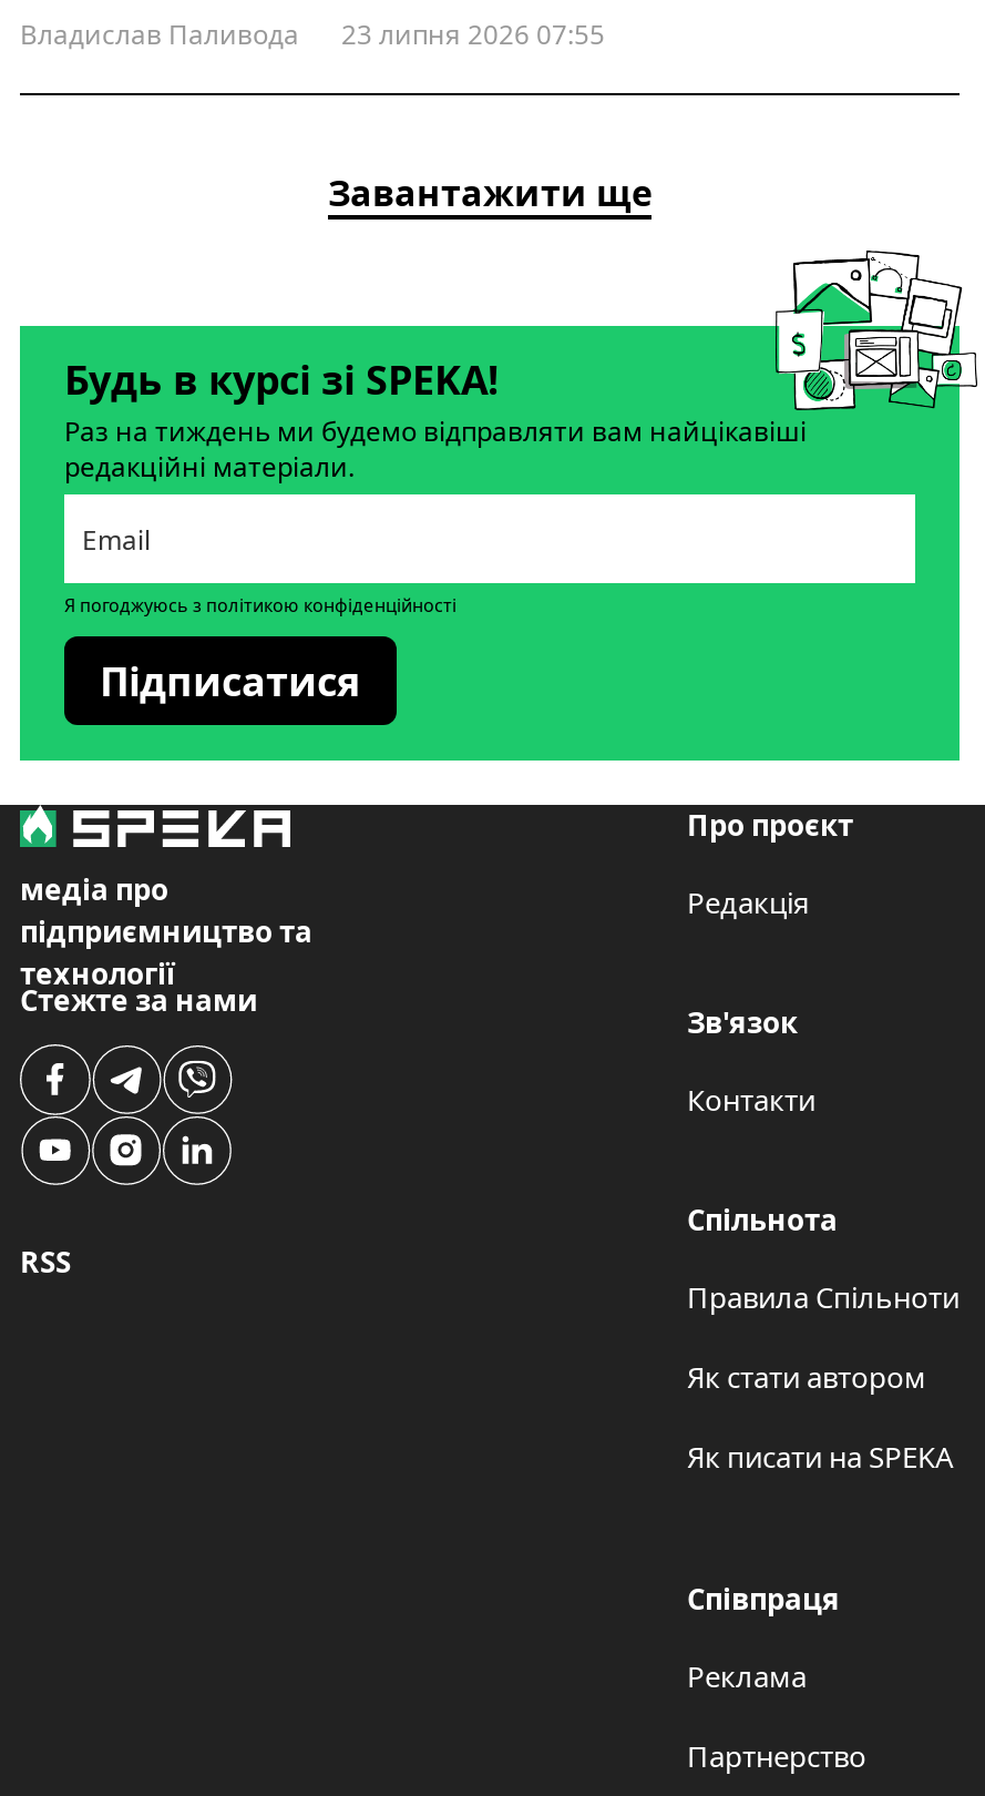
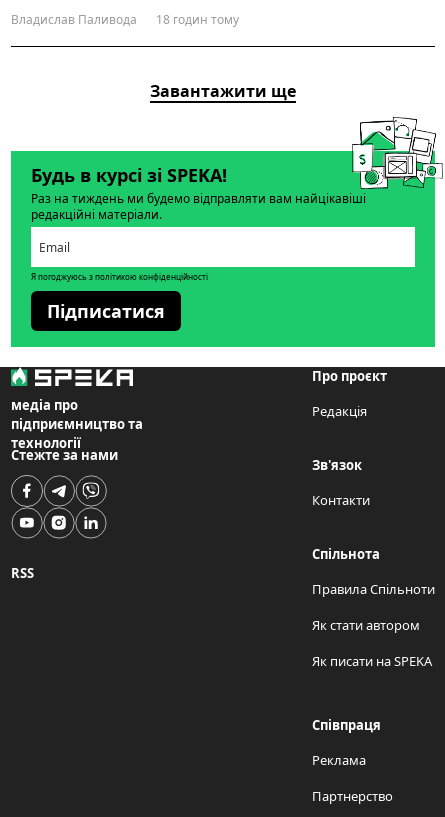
[20,16,605,53] Владислав Паливода 23 липня 2026 07:55 -> [11,11,239,28] Владислав Паливода 18 годин тому

